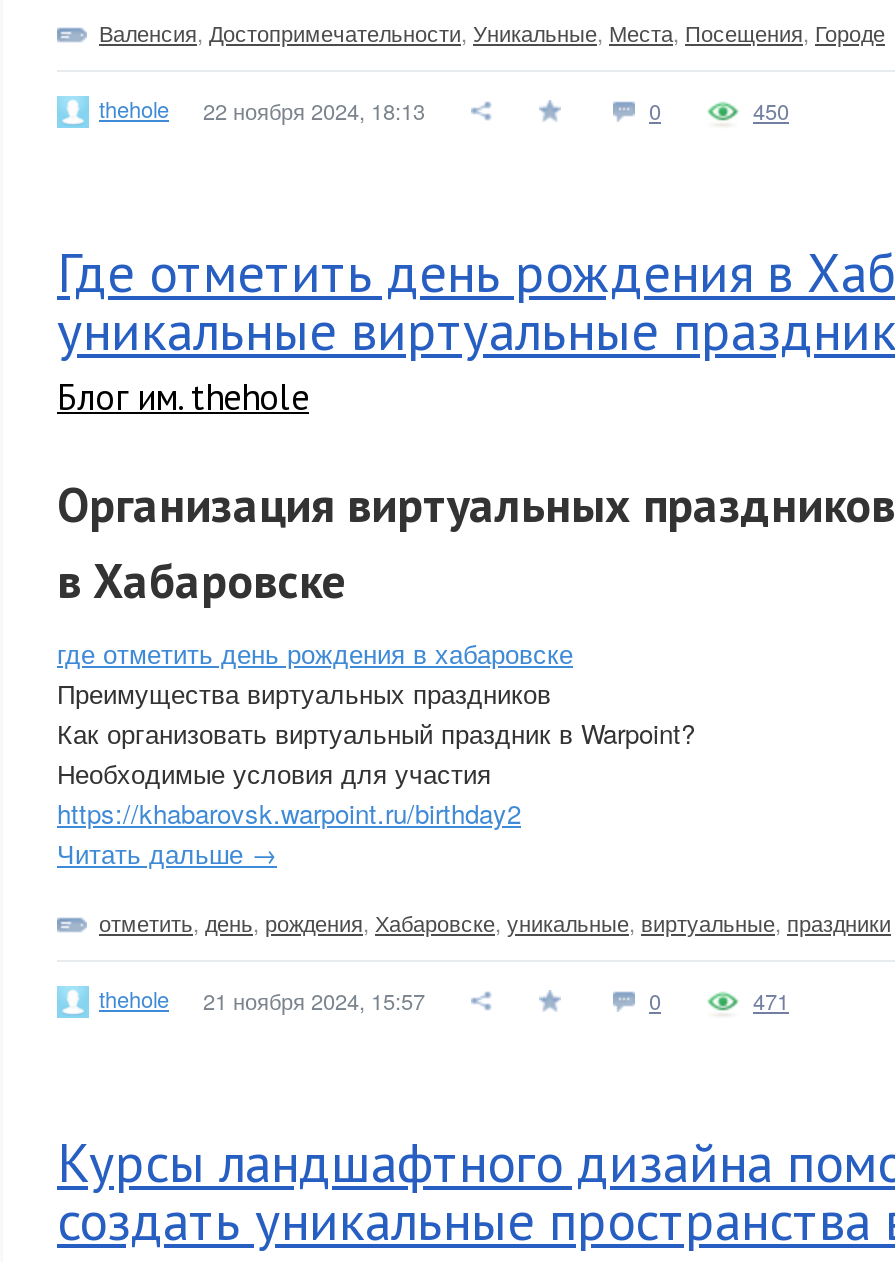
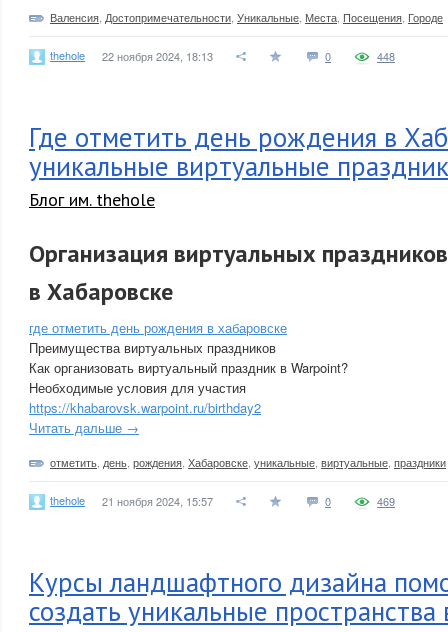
[753,94,789,126] 450 -> [377,48,395,64] 448
[753,984,789,1016] 471 -> [377,493,395,509] 469

